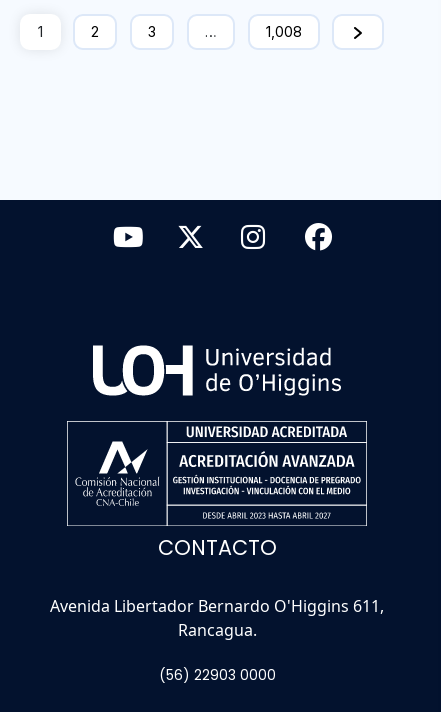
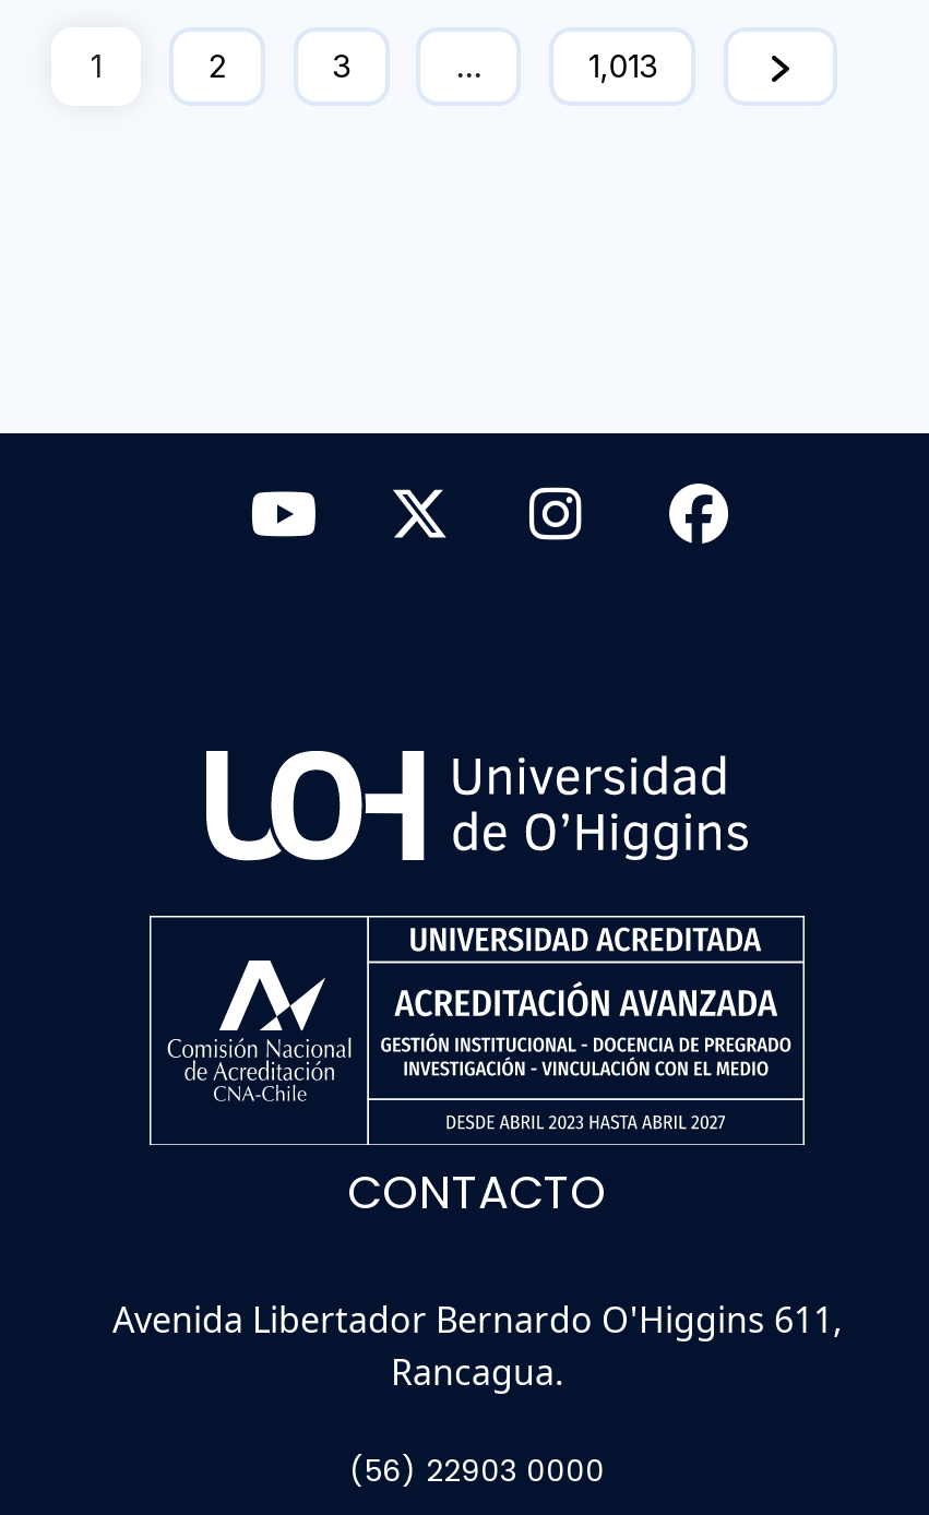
[266,23,302,40] 1,008 -> [589,48,657,85] 1,013

